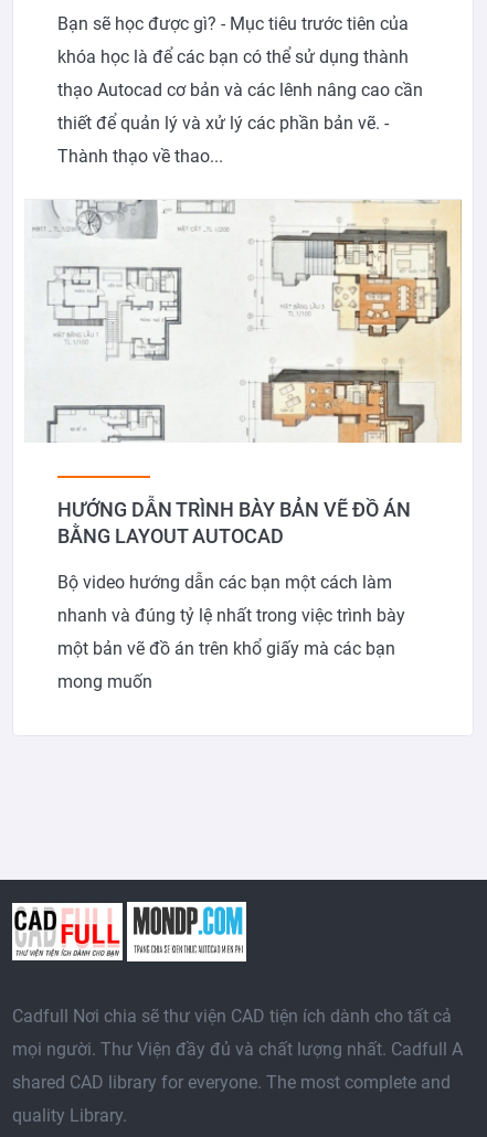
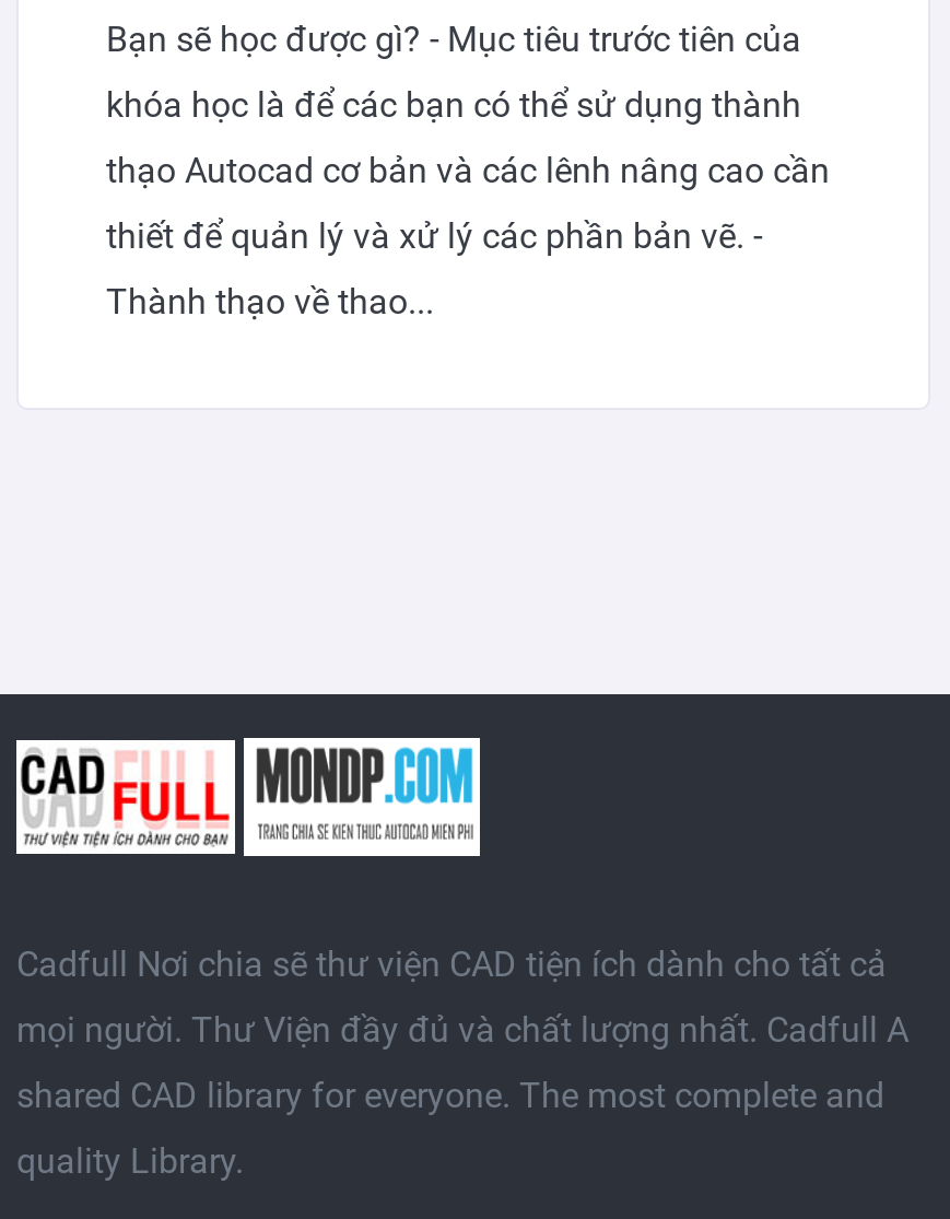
[32,199,463,444] [image] -> none
[57,498,411,692] HƯỚNG DẪN TRÌNH BÀY BẢN VẼ ĐỒ ÁN | BẰNG LAYOUT AUTOCAD | Bộ video hướng dẫn các bạn một cách làm | nhanh và đúng tỷ lệ nhất trong việc trình bày | một bản vẽ đồ án trên khổ giấy mà các bạn | mong muốn -> none

